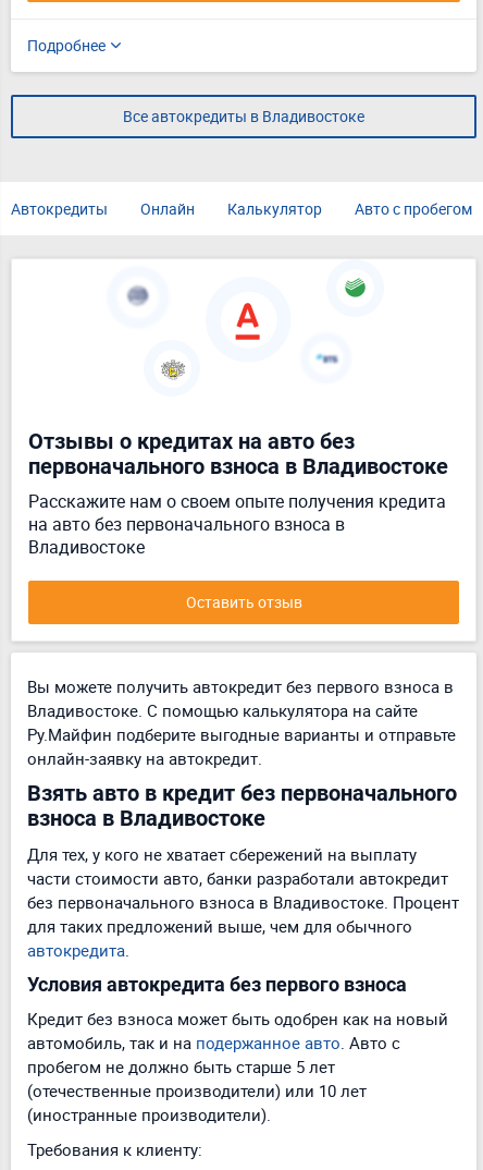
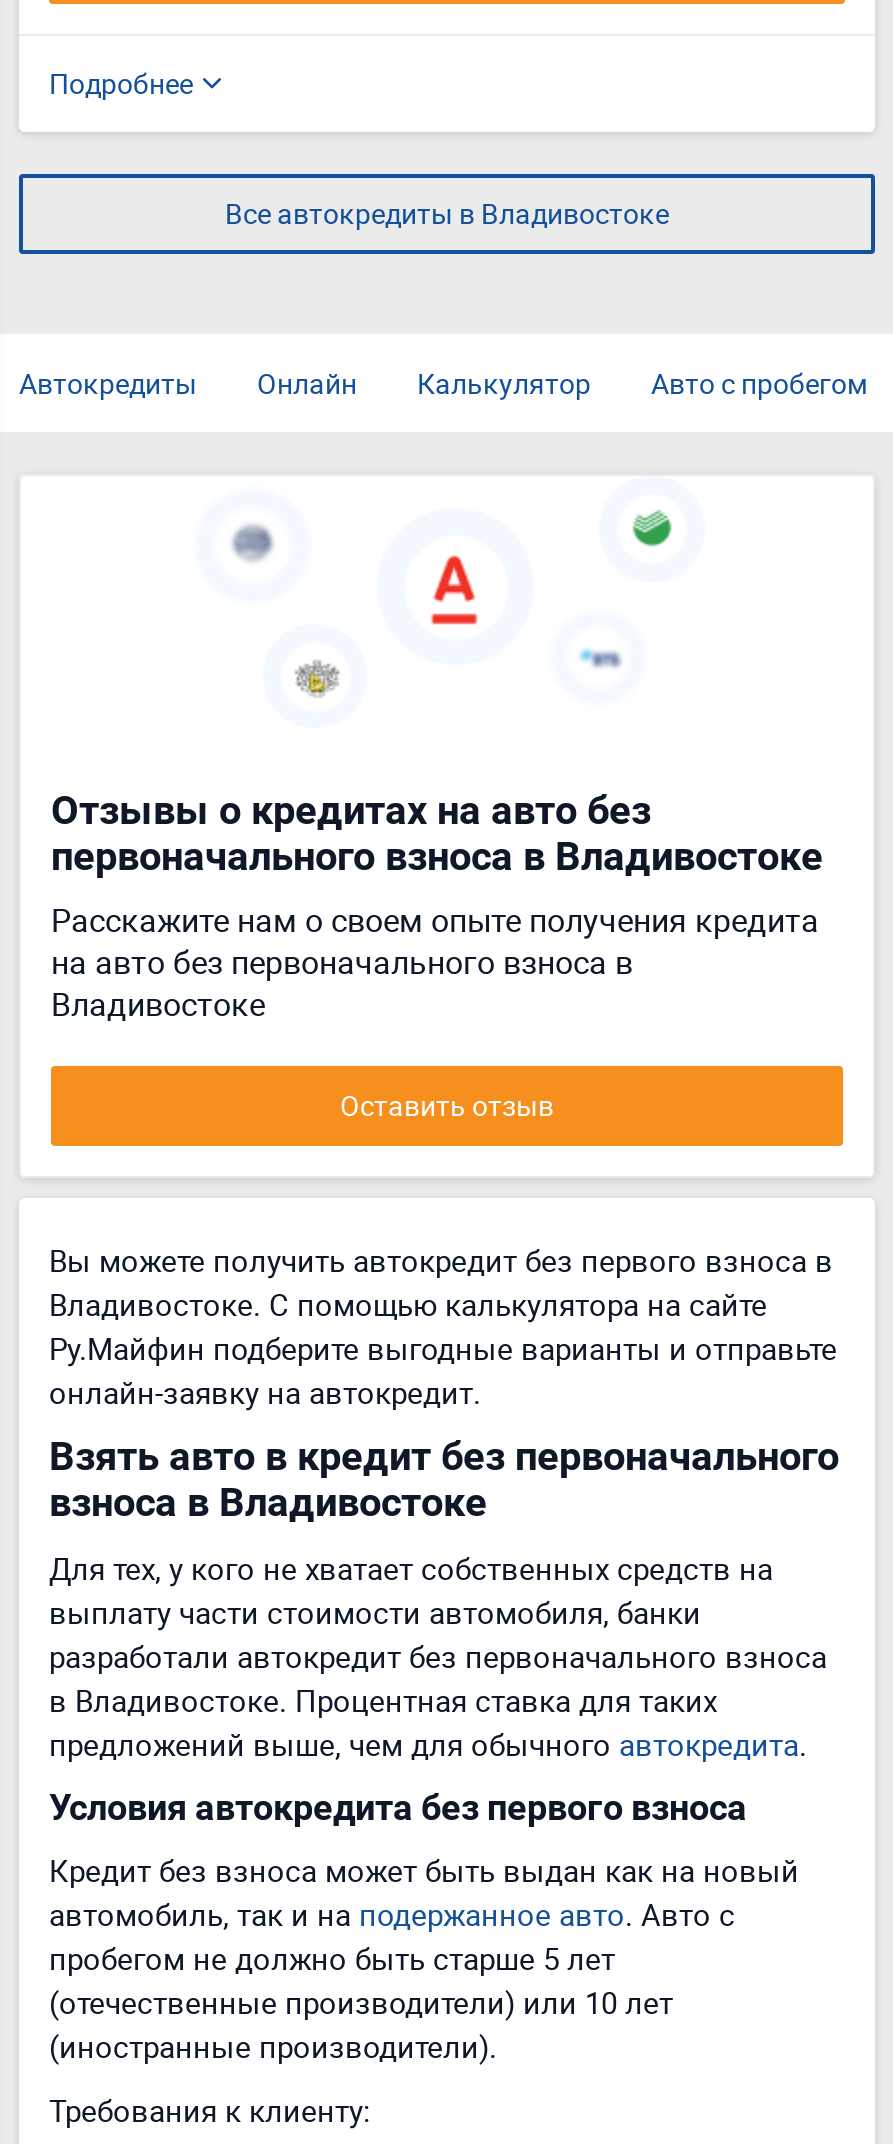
[27,843,459,961] Для тех, у кого не хватает сбережений на выплату | части стоимости авто, банки разработали автокредит | без первоначального взноса в Владивостоке. Процент | для таких предложений выше, чем для обычного | автокредита. -> [49,1548,827,1764] Для тех, у кого не хватает собственных средств на | выплату части стоимости автомобиля, банки | разработали автокредит без первоначального взноса | в Владивостоке. Процентная ставка для таких | предложений выше, чем для обычного автокредита.
[27,1008,448,1029] Кредит без взноса может быть одобрен как на новый -> [49,1850,799,1890] Кредит без взноса может быть выдан как на новый

